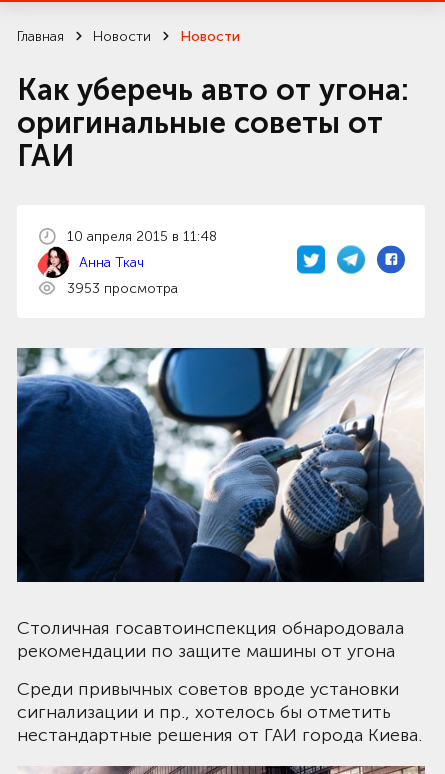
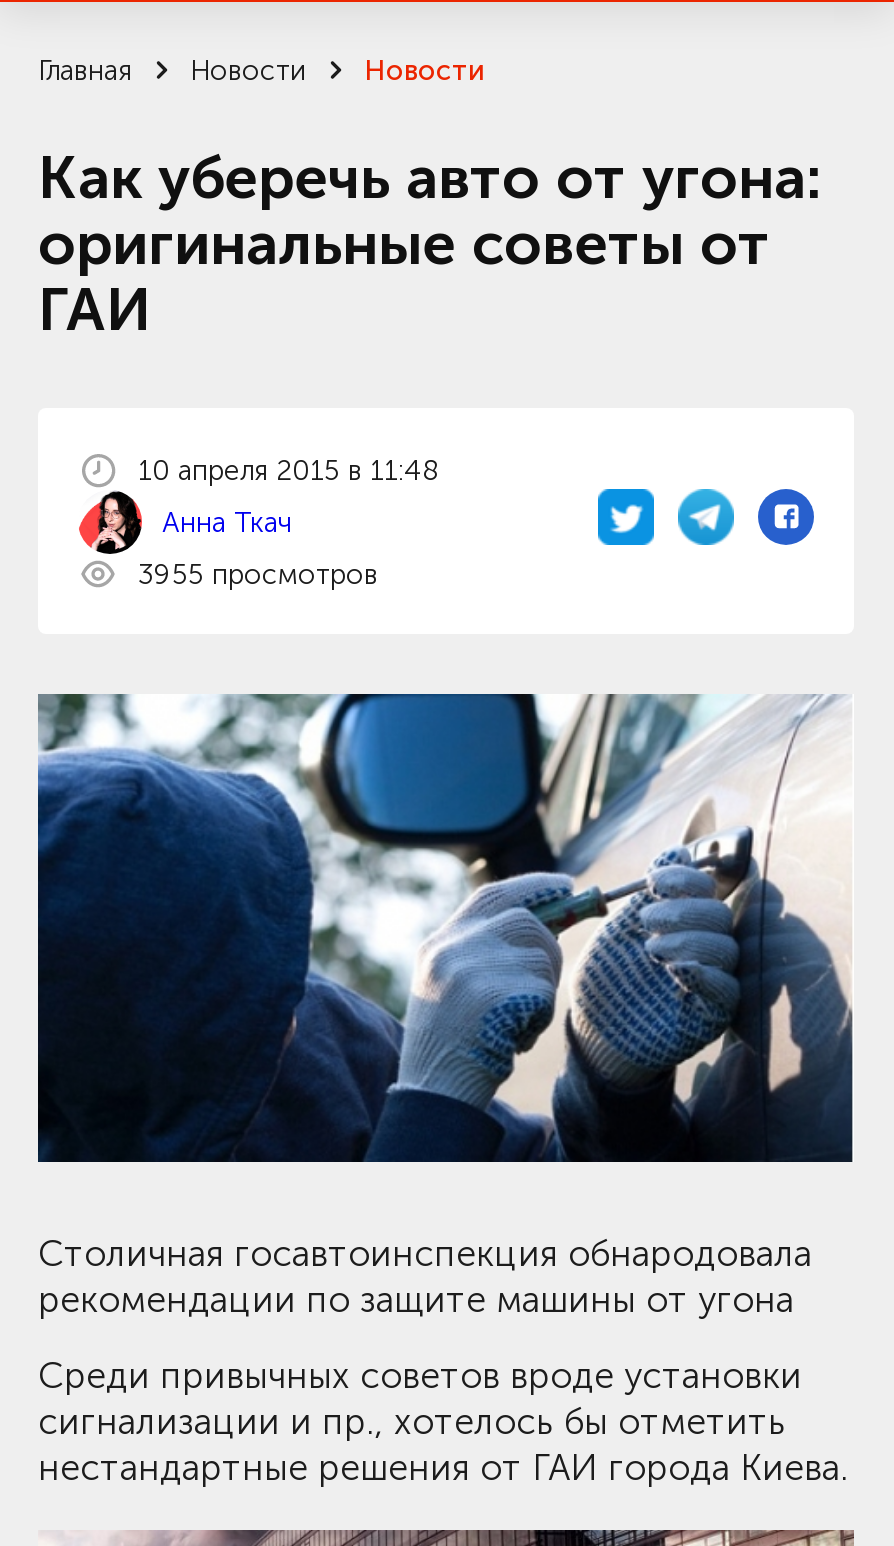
[67,280,178,297] 3953 просмотра -> [138,558,378,592] 3955 просмотров

